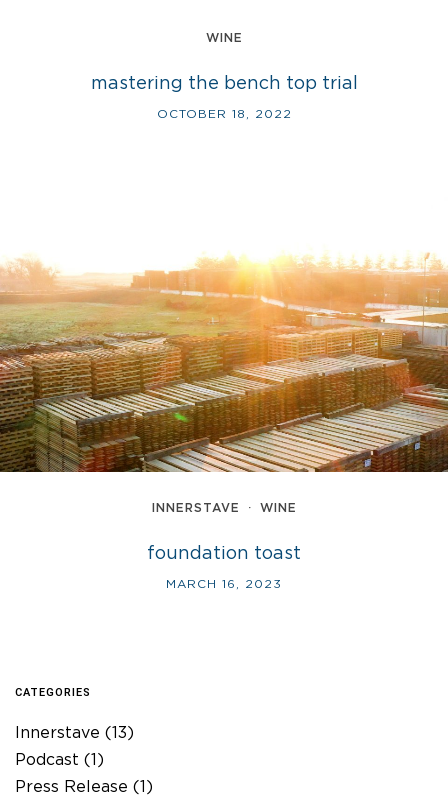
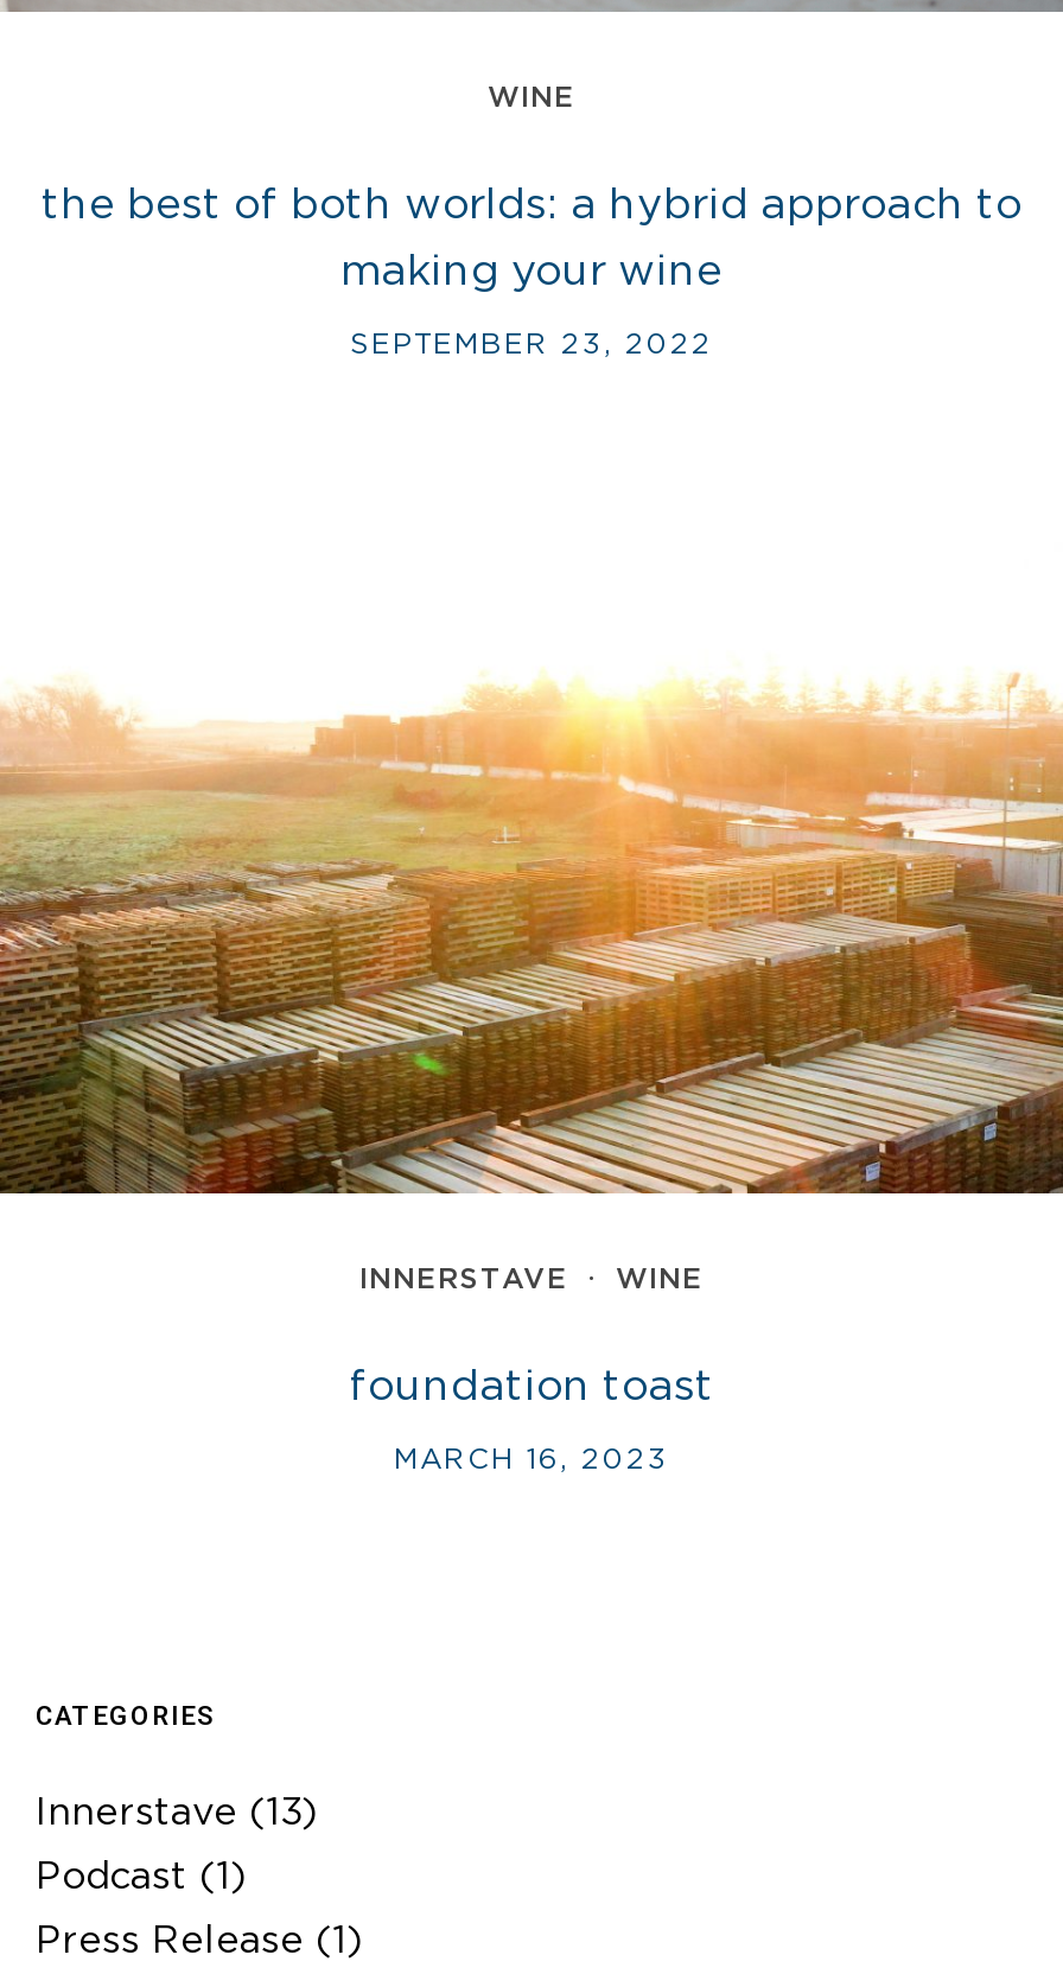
[90,75,357,120] mastering the bench top trial | OCTOBER 18, 2022 -> [42,186,1021,359] the best of both worlds: a hybrid approach to | making your wine | SEPTEMBER 23, 2022

